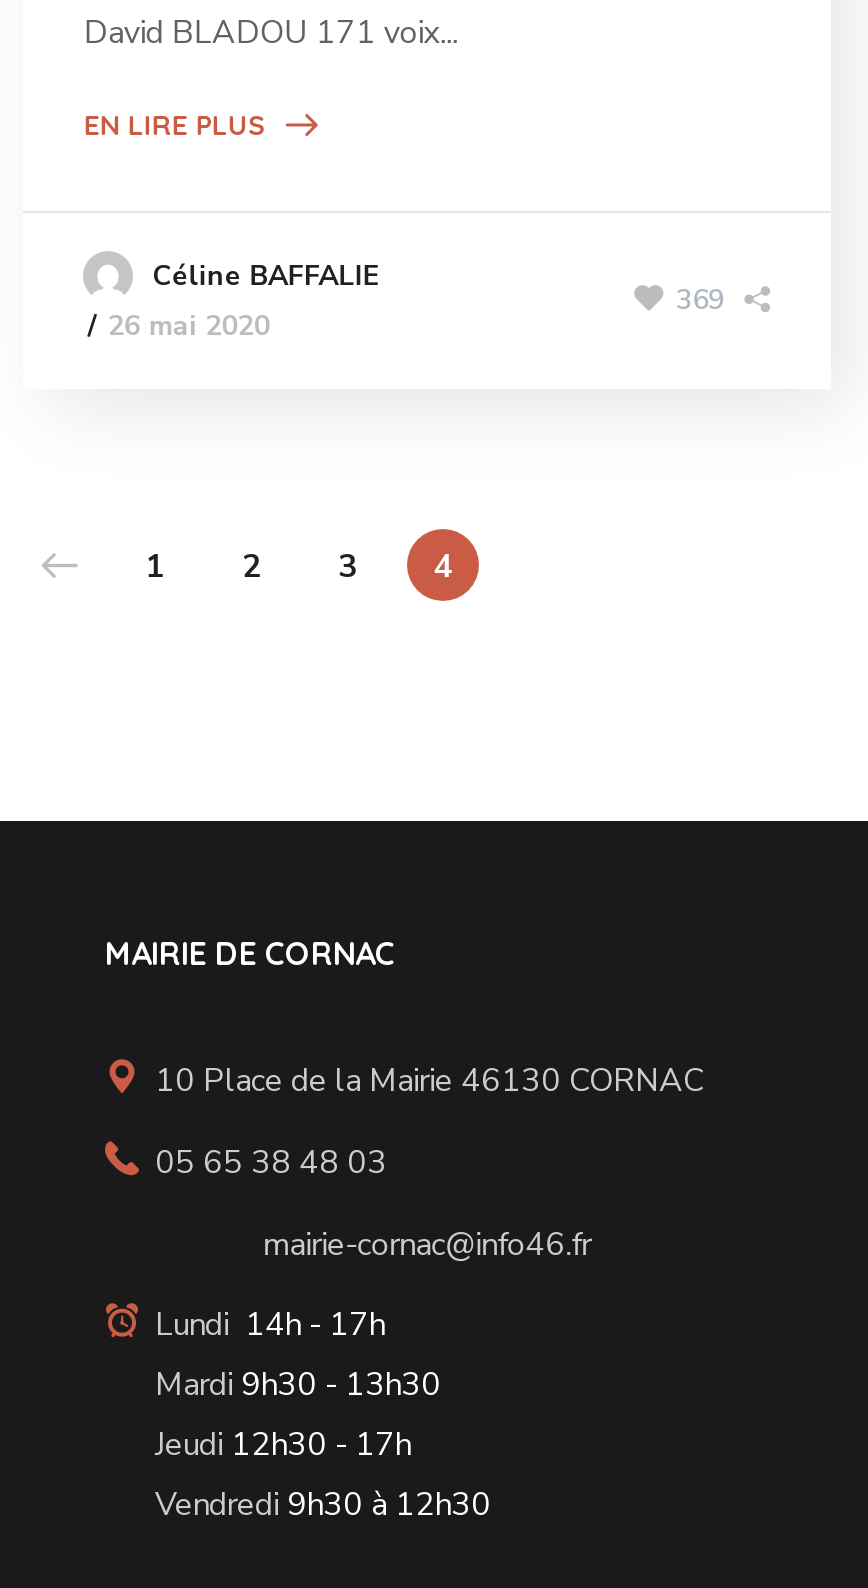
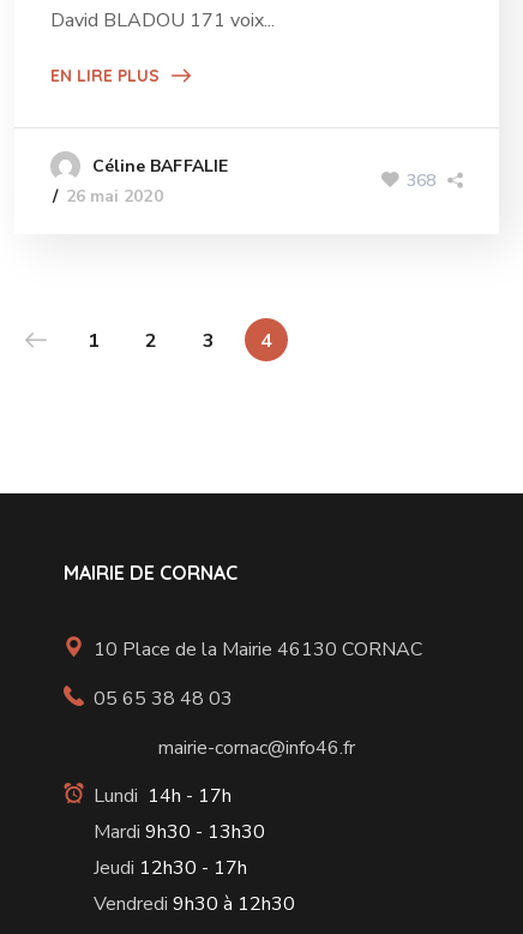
[676,280,724,318] 369 -> [406,169,435,192] 368

